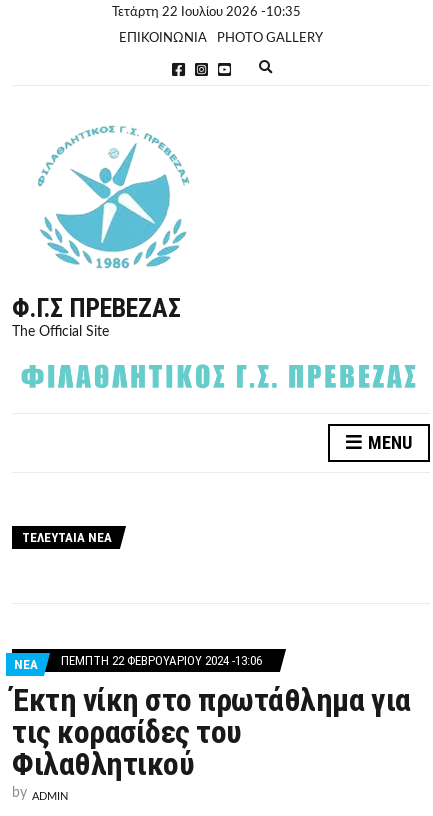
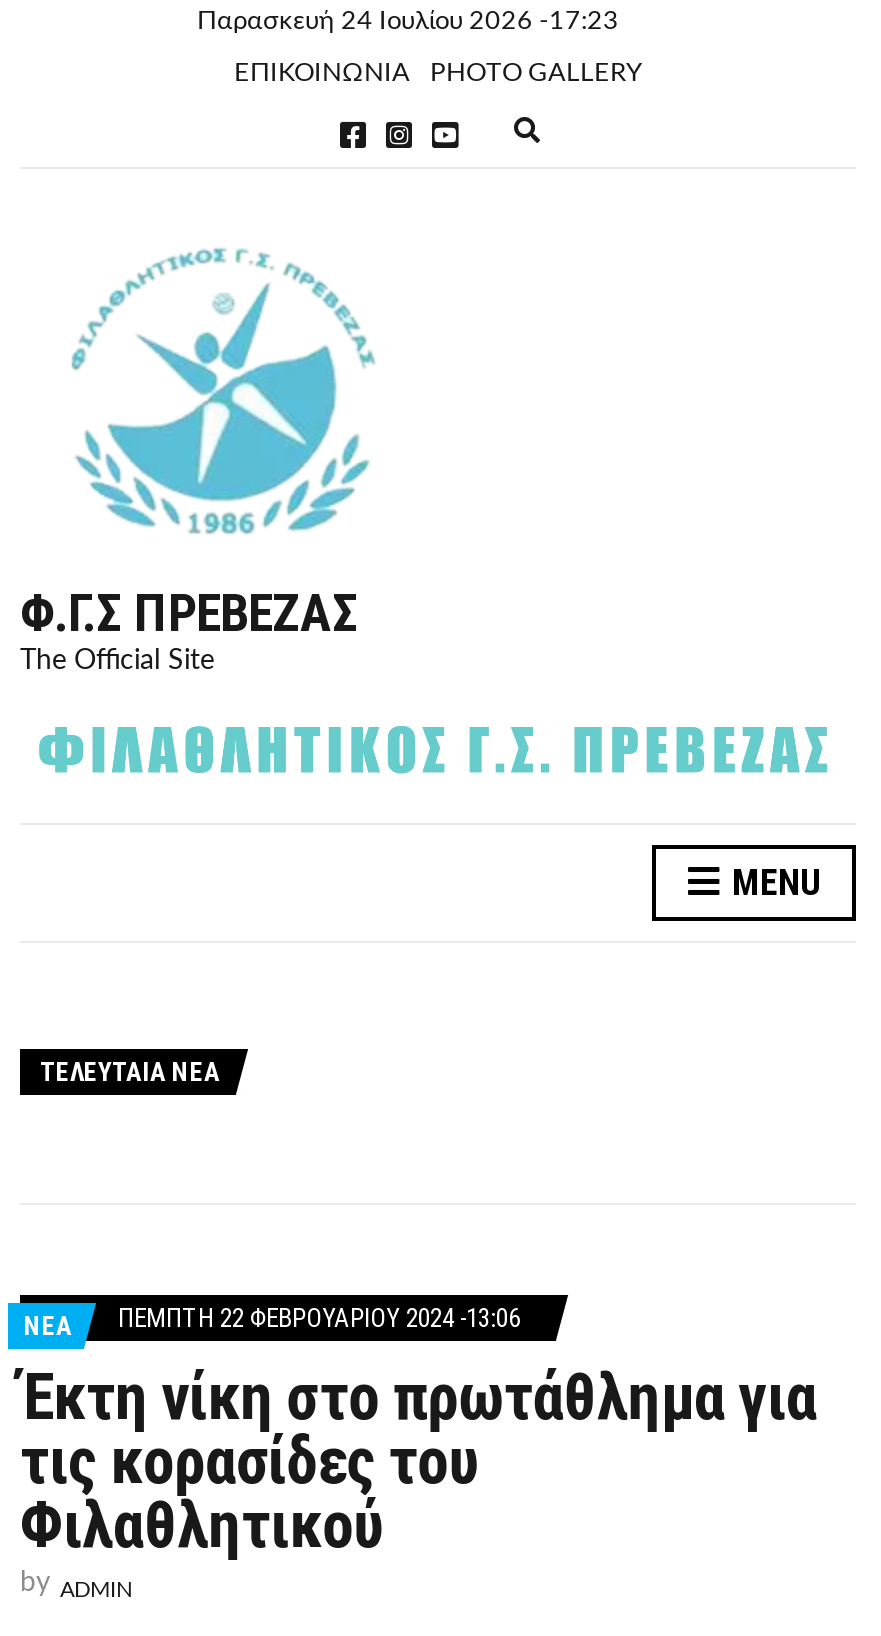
[111,6,300,19] Τετάρτη 22 Ιουλίου 2026 -10:35 -> [197,9,619,35] Παρασκευή 24 Ιουλίου 2026 -17:23

